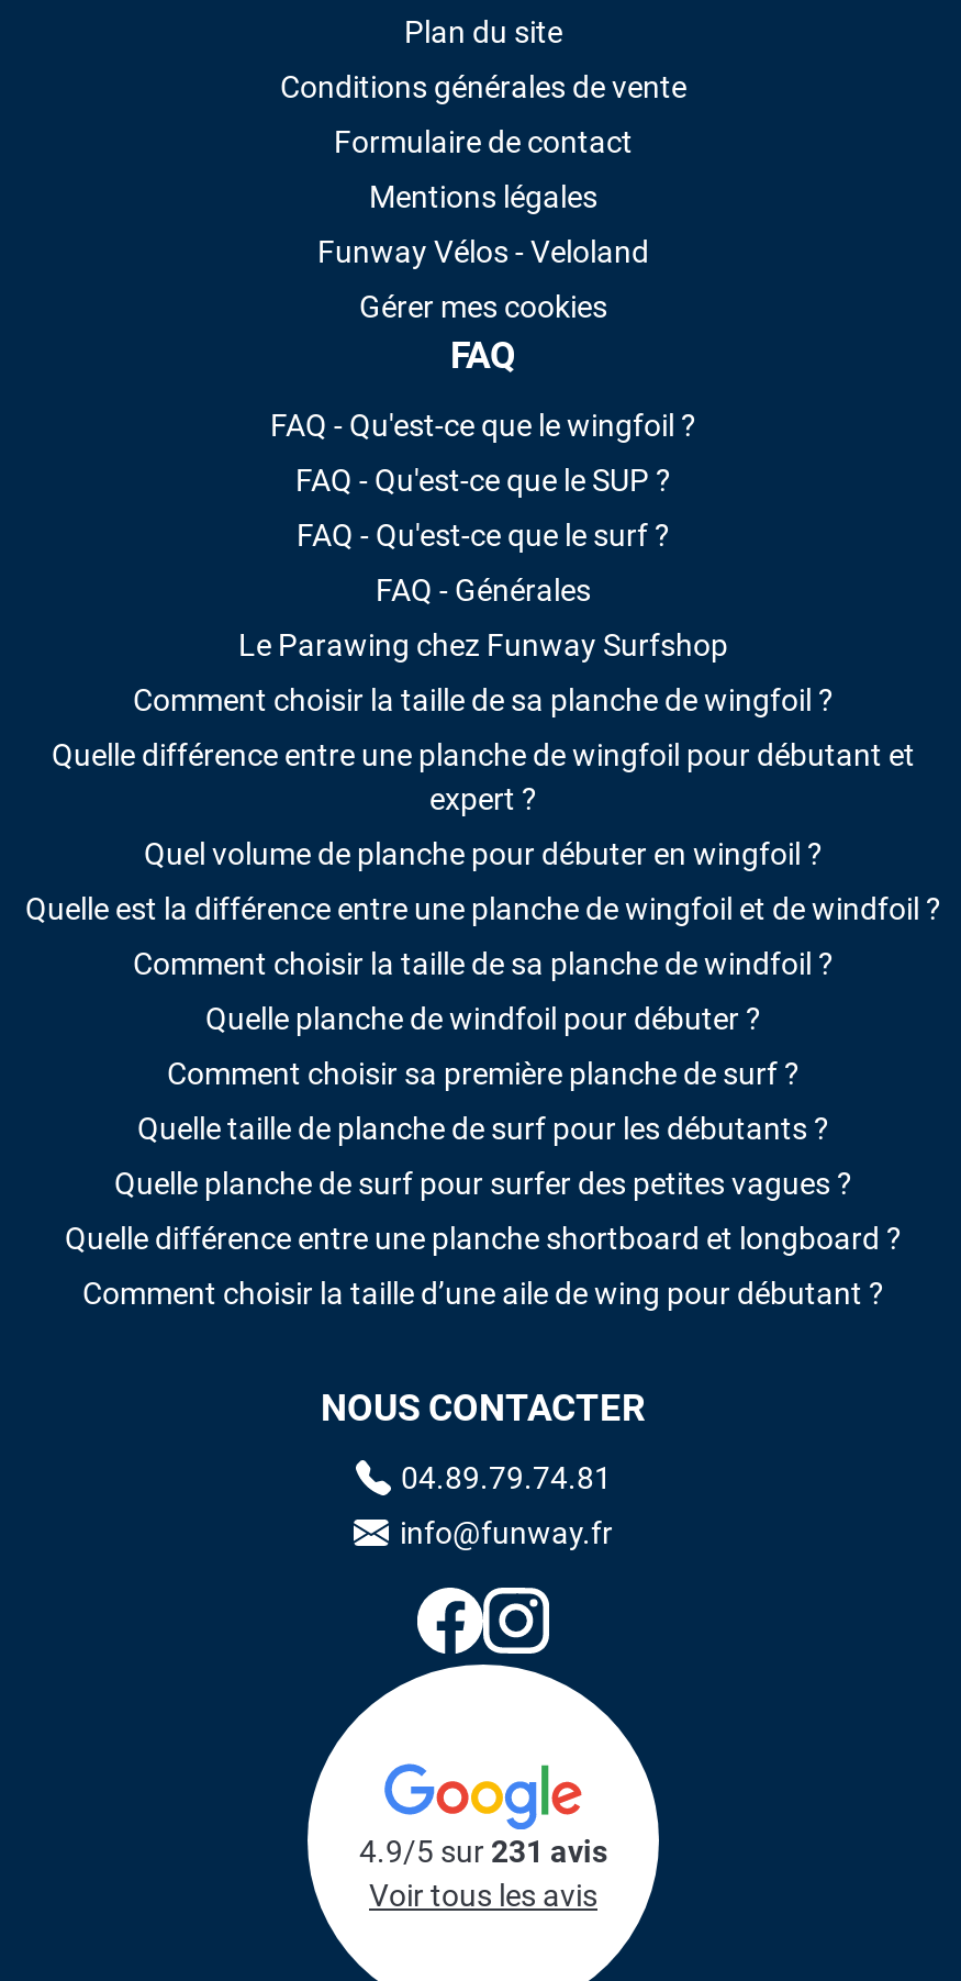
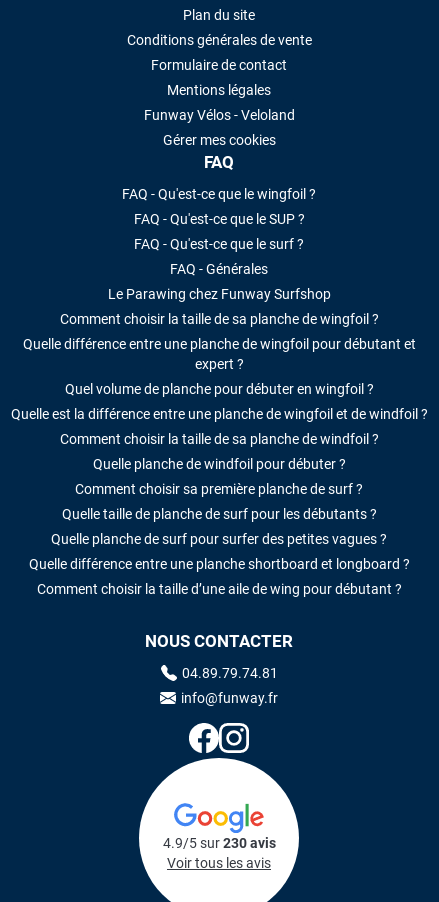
[359,1834,607,1869] 4.9/5 sur 231 avis -> [162,835,275,851] 4.9/5 sur 230 avis

